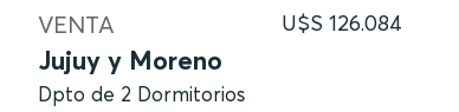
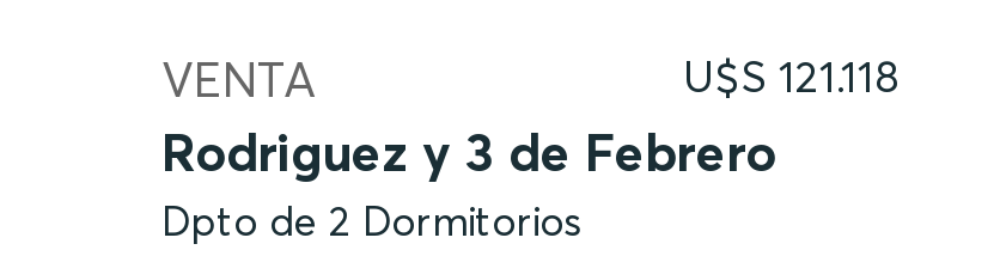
[282,14,402,35] U$S 126.084 -> [683,59,898,102] U$S 121.118
[38,50,222,75] Jujuy y Moreno -> [161,130,776,183] Rodriguez y 3 de Febrero

